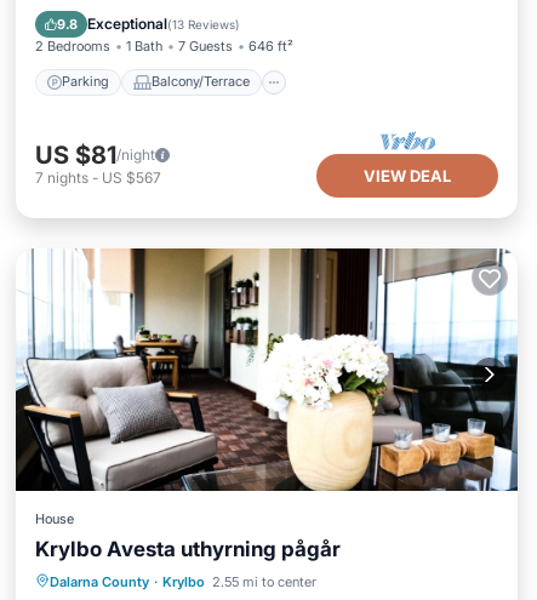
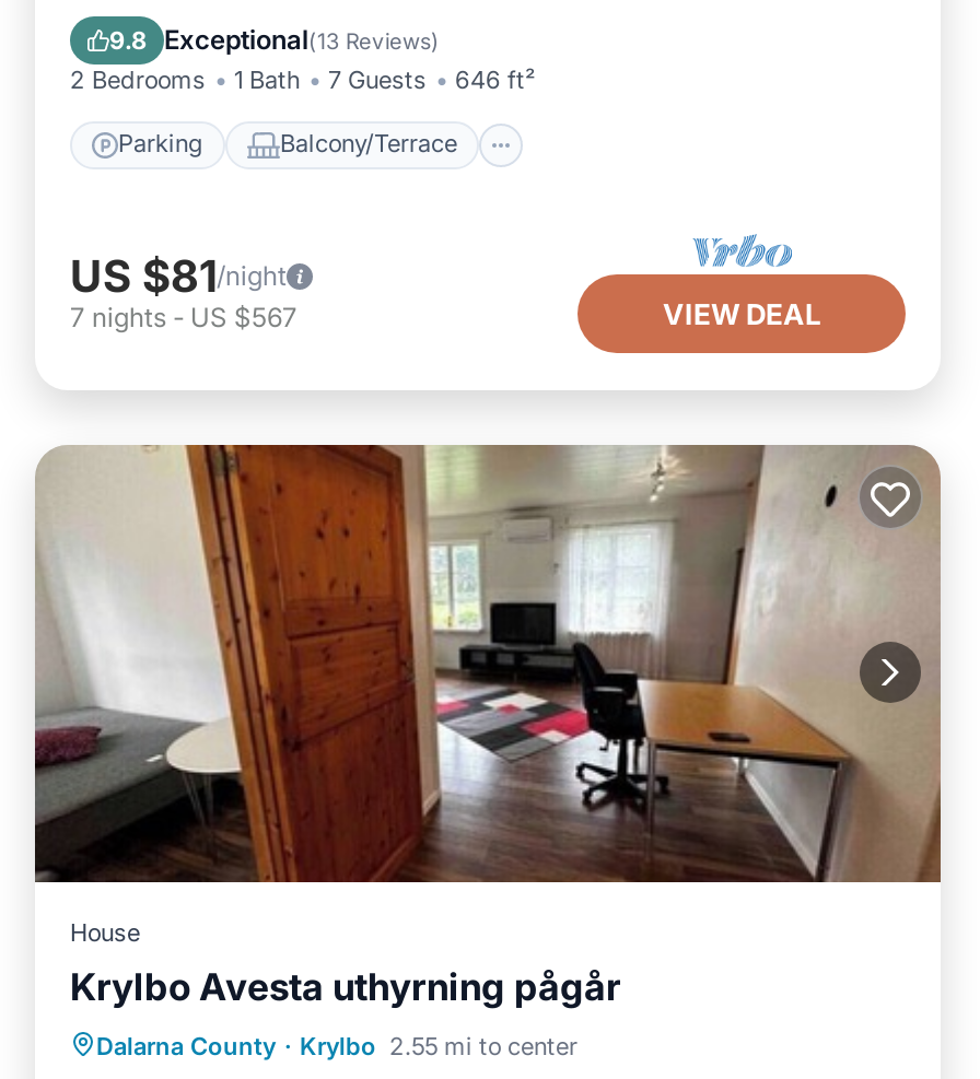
[16,247,519,492] [image] -> [33,443,943,884] [image]

